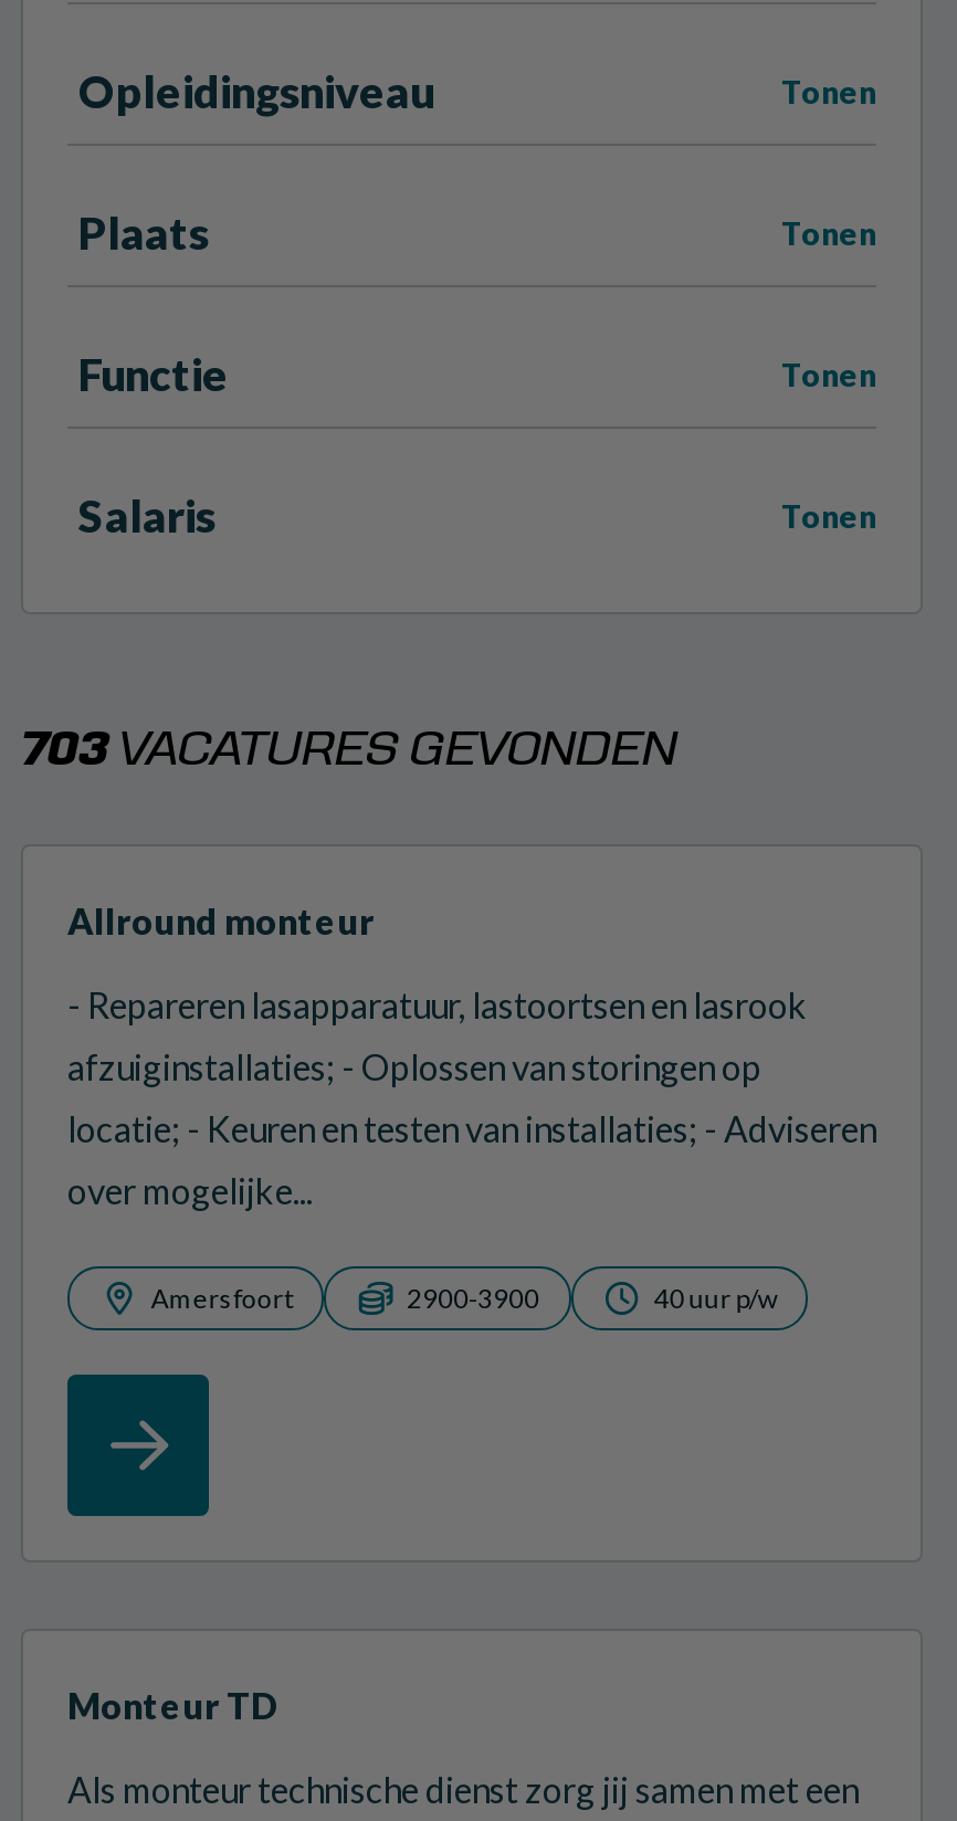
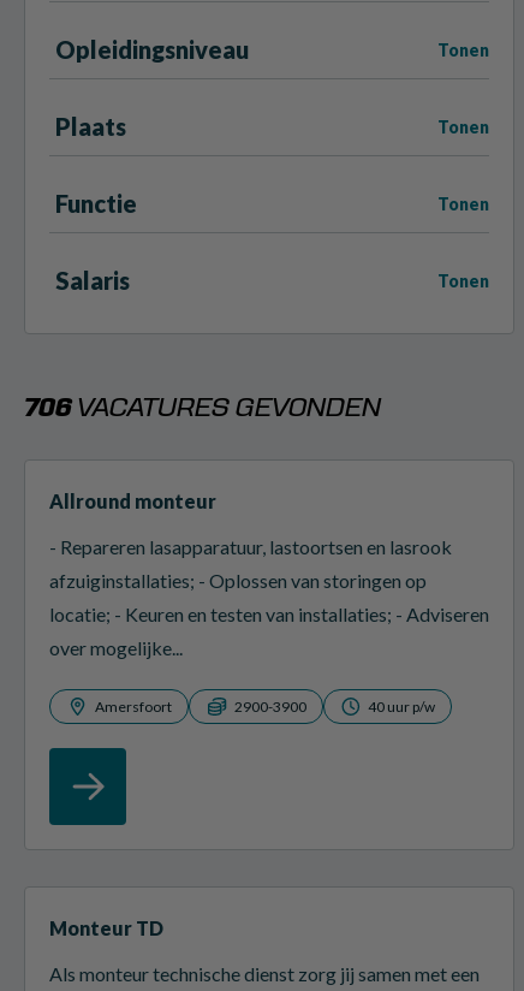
[21,727,677,773] 703 VACATURES GEVONDEN -> [24,396,381,421] 706 VACATURES GEVONDEN

